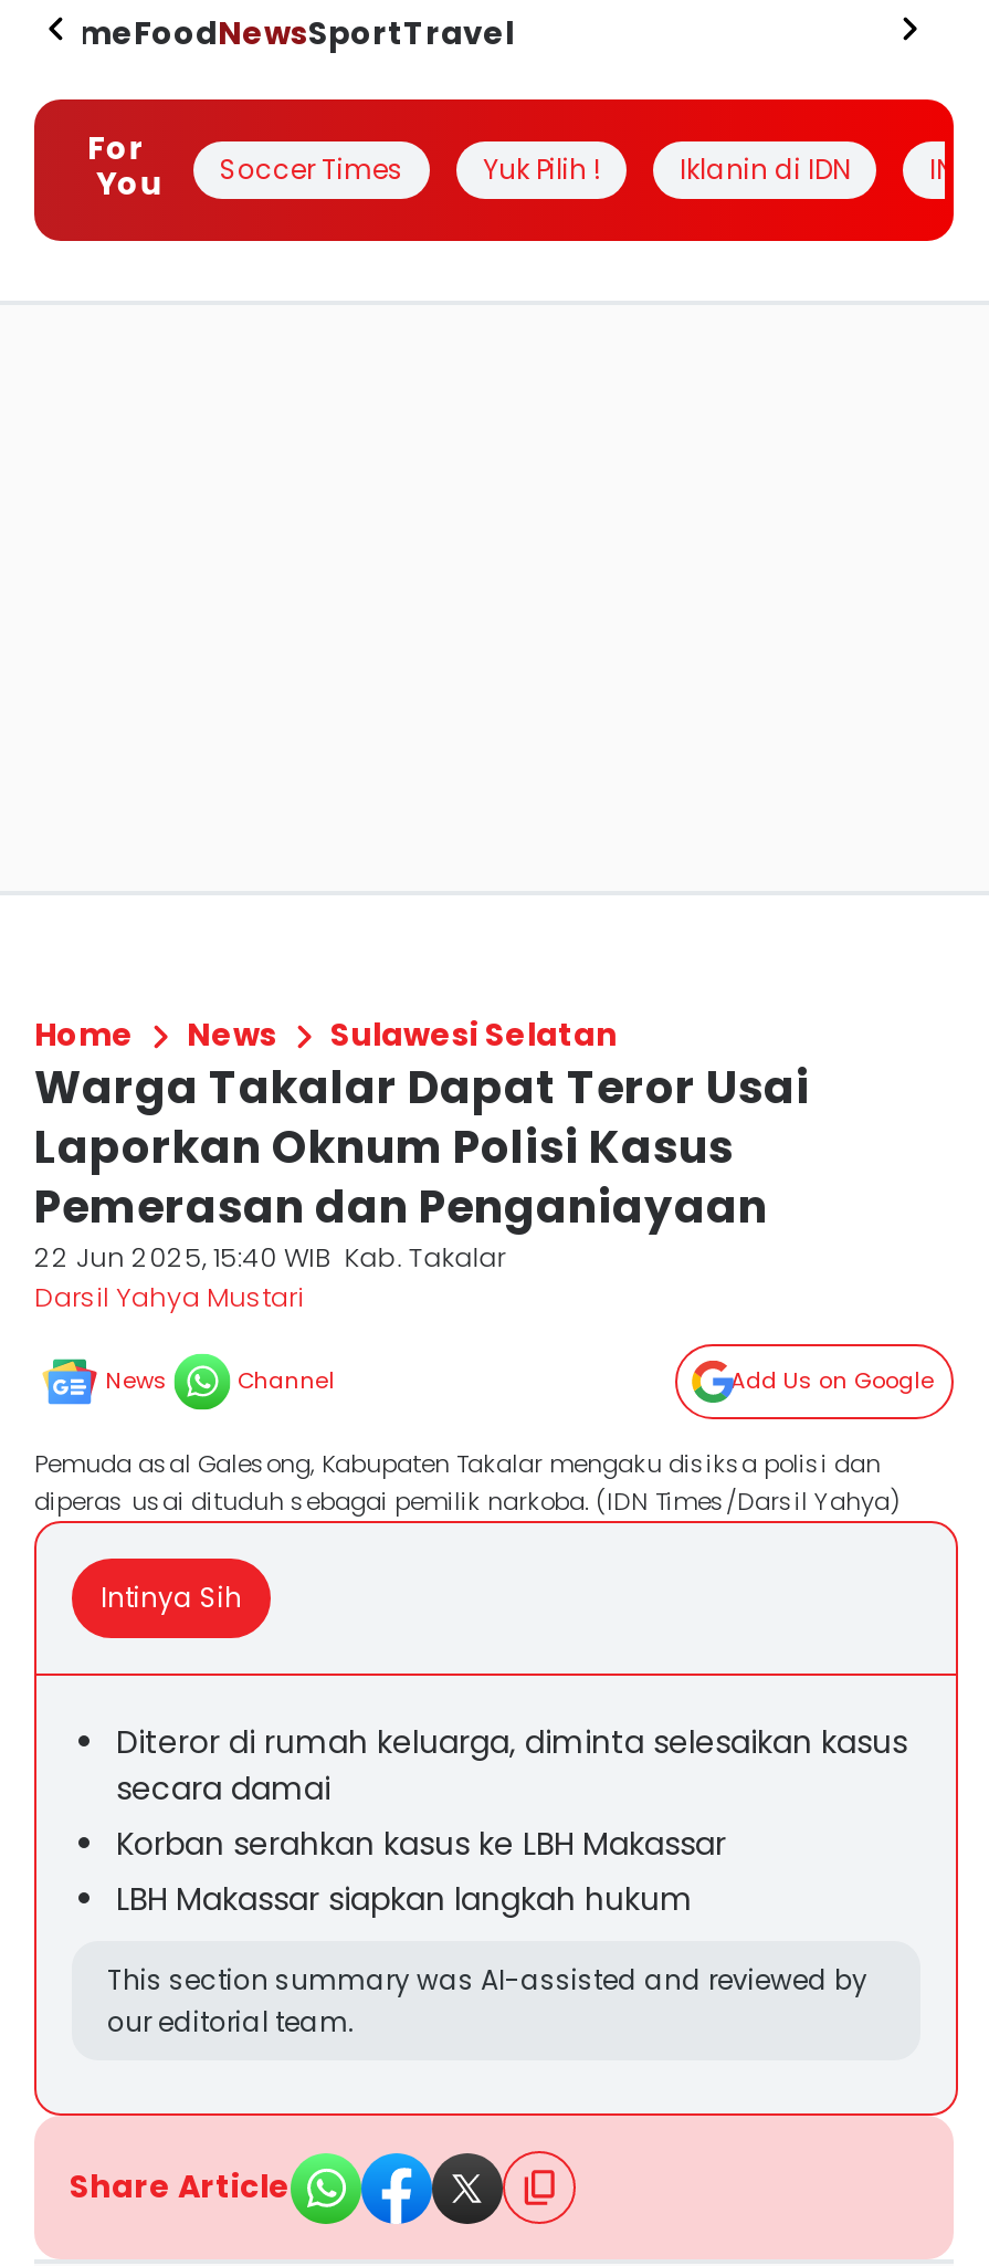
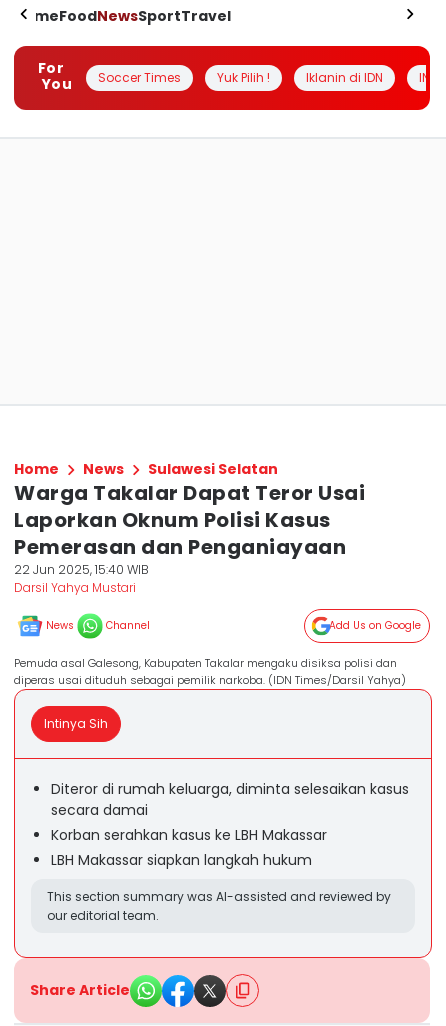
[34,1238,505,1276] 22 Jun 2025, 15:40 WIB Kab. Takalar -> [14,561,149,578] 22 Jun 2025, 15:40 WIB

